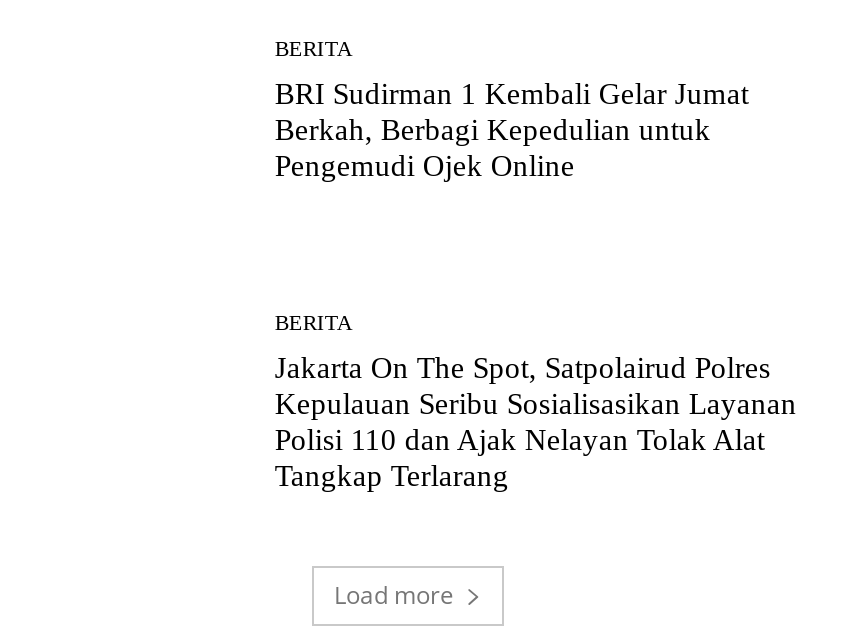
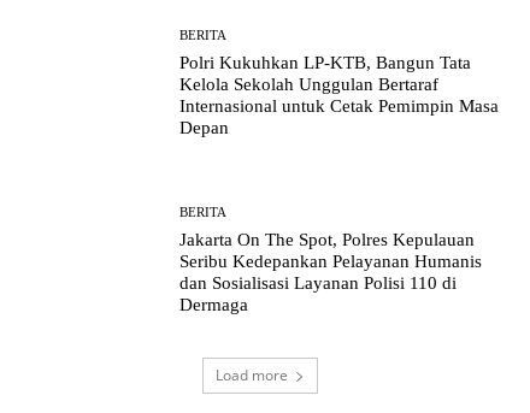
[275,77,749,181] BRI Sudirman 1 Kembali Gelar Jumat | Berkah, Berbagi Kepedulian untuk | Pengemudi Ojek Online -> [180,53,499,138] Polri Kukuhkan LP-KTB, Bangun Tata | Kelola Sekolah Unggulan Bertaraf | Internasional untuk Cetak Pemimpin Masa | Depan
[275,352,797,492] Jakarta On The Spot, Satpolairud Polres | Kepulauan Seribu Sosialisasikan Layanan | Polisi 110 dan Ajak Nelayan Tolak Alat | Tangkap Terlarang -> [180,229,482,314] Jakarta On The Spot, Polres Kepulauan | Seribu Kedepankan Pelayanan Humanis | dan Sosialisasi Layanan Polisi 110 di | Dermaga

